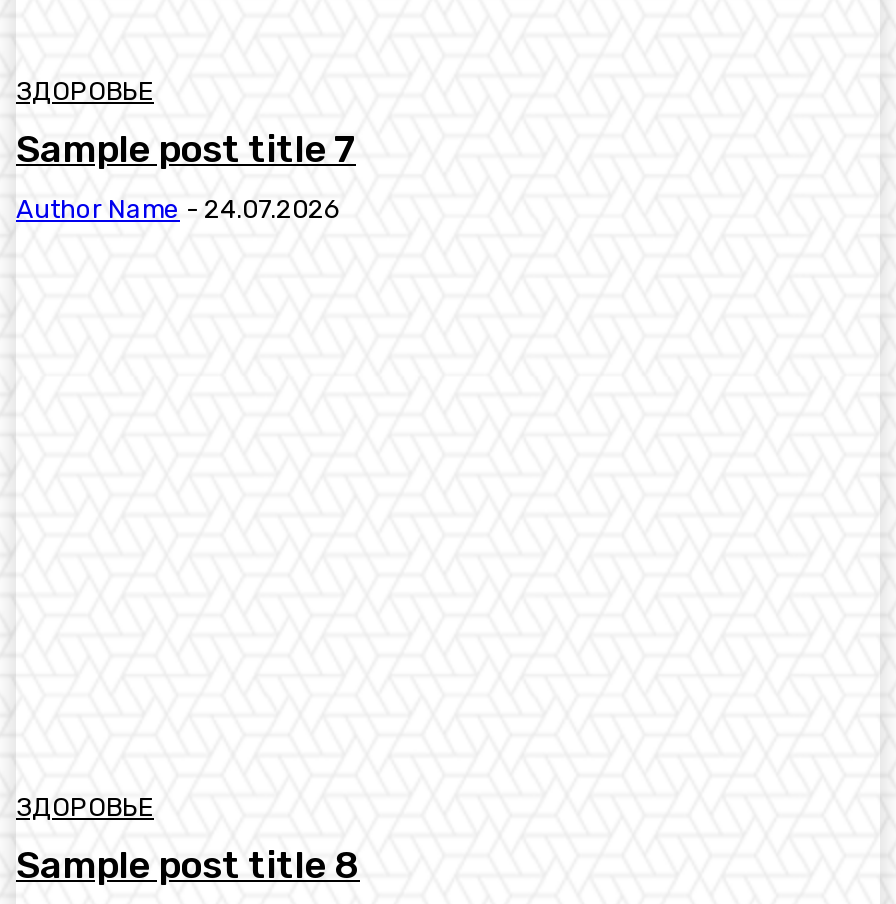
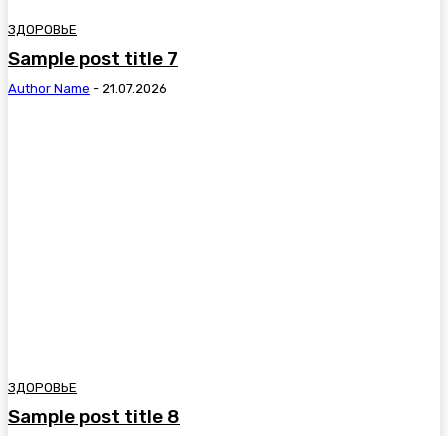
[16,195,340,225] Author Name - 24.07.2026 -> [8,81,167,96] Author Name - 21.07.2026

